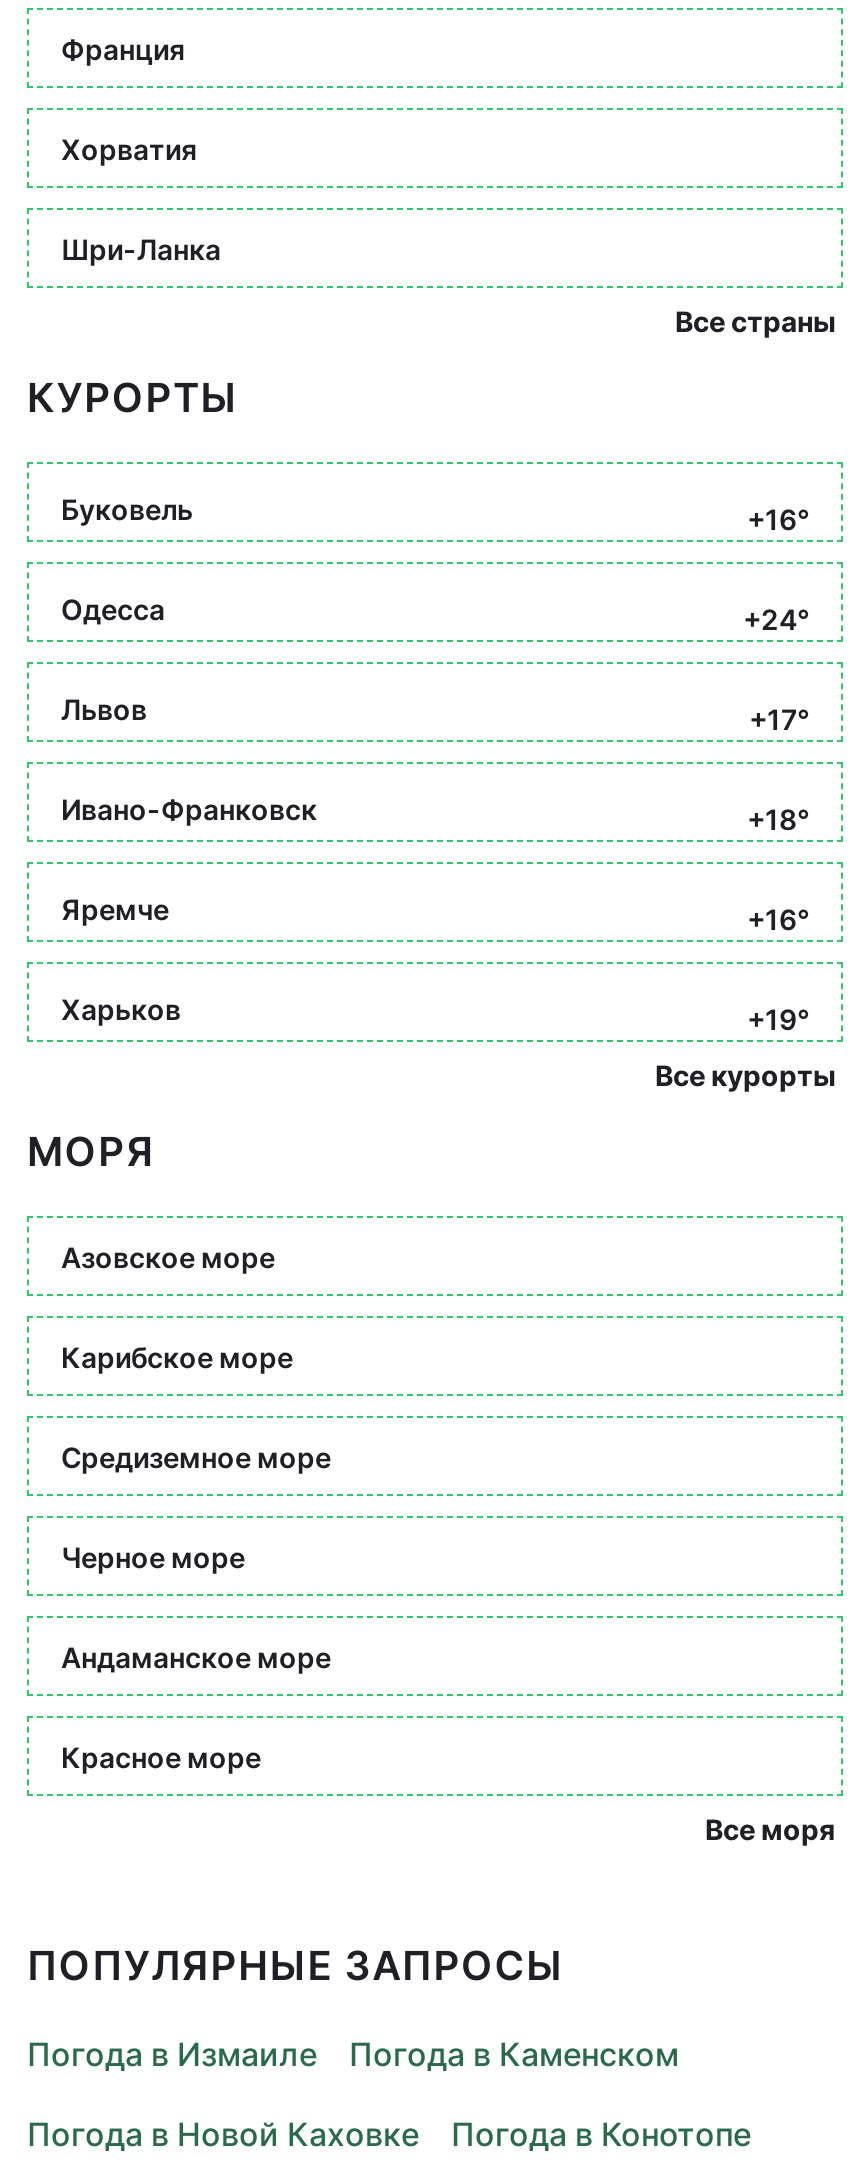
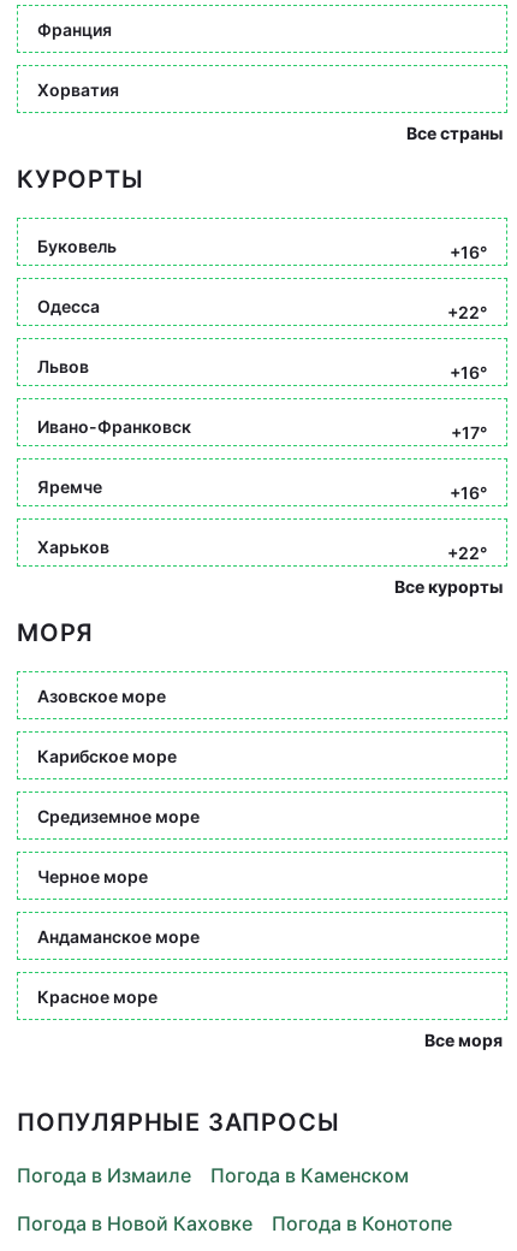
[61,231,221,265] Шри-Ланка -> none
[743,602,809,636] +24° -> [447,302,487,322] +22°
[749,702,809,736] +17° -> [450,362,487,383] +16°
[747,802,809,836] +18° -> [451,422,487,443] +17°
[747,1002,809,1036] +19° -> [447,543,487,563] +22°

